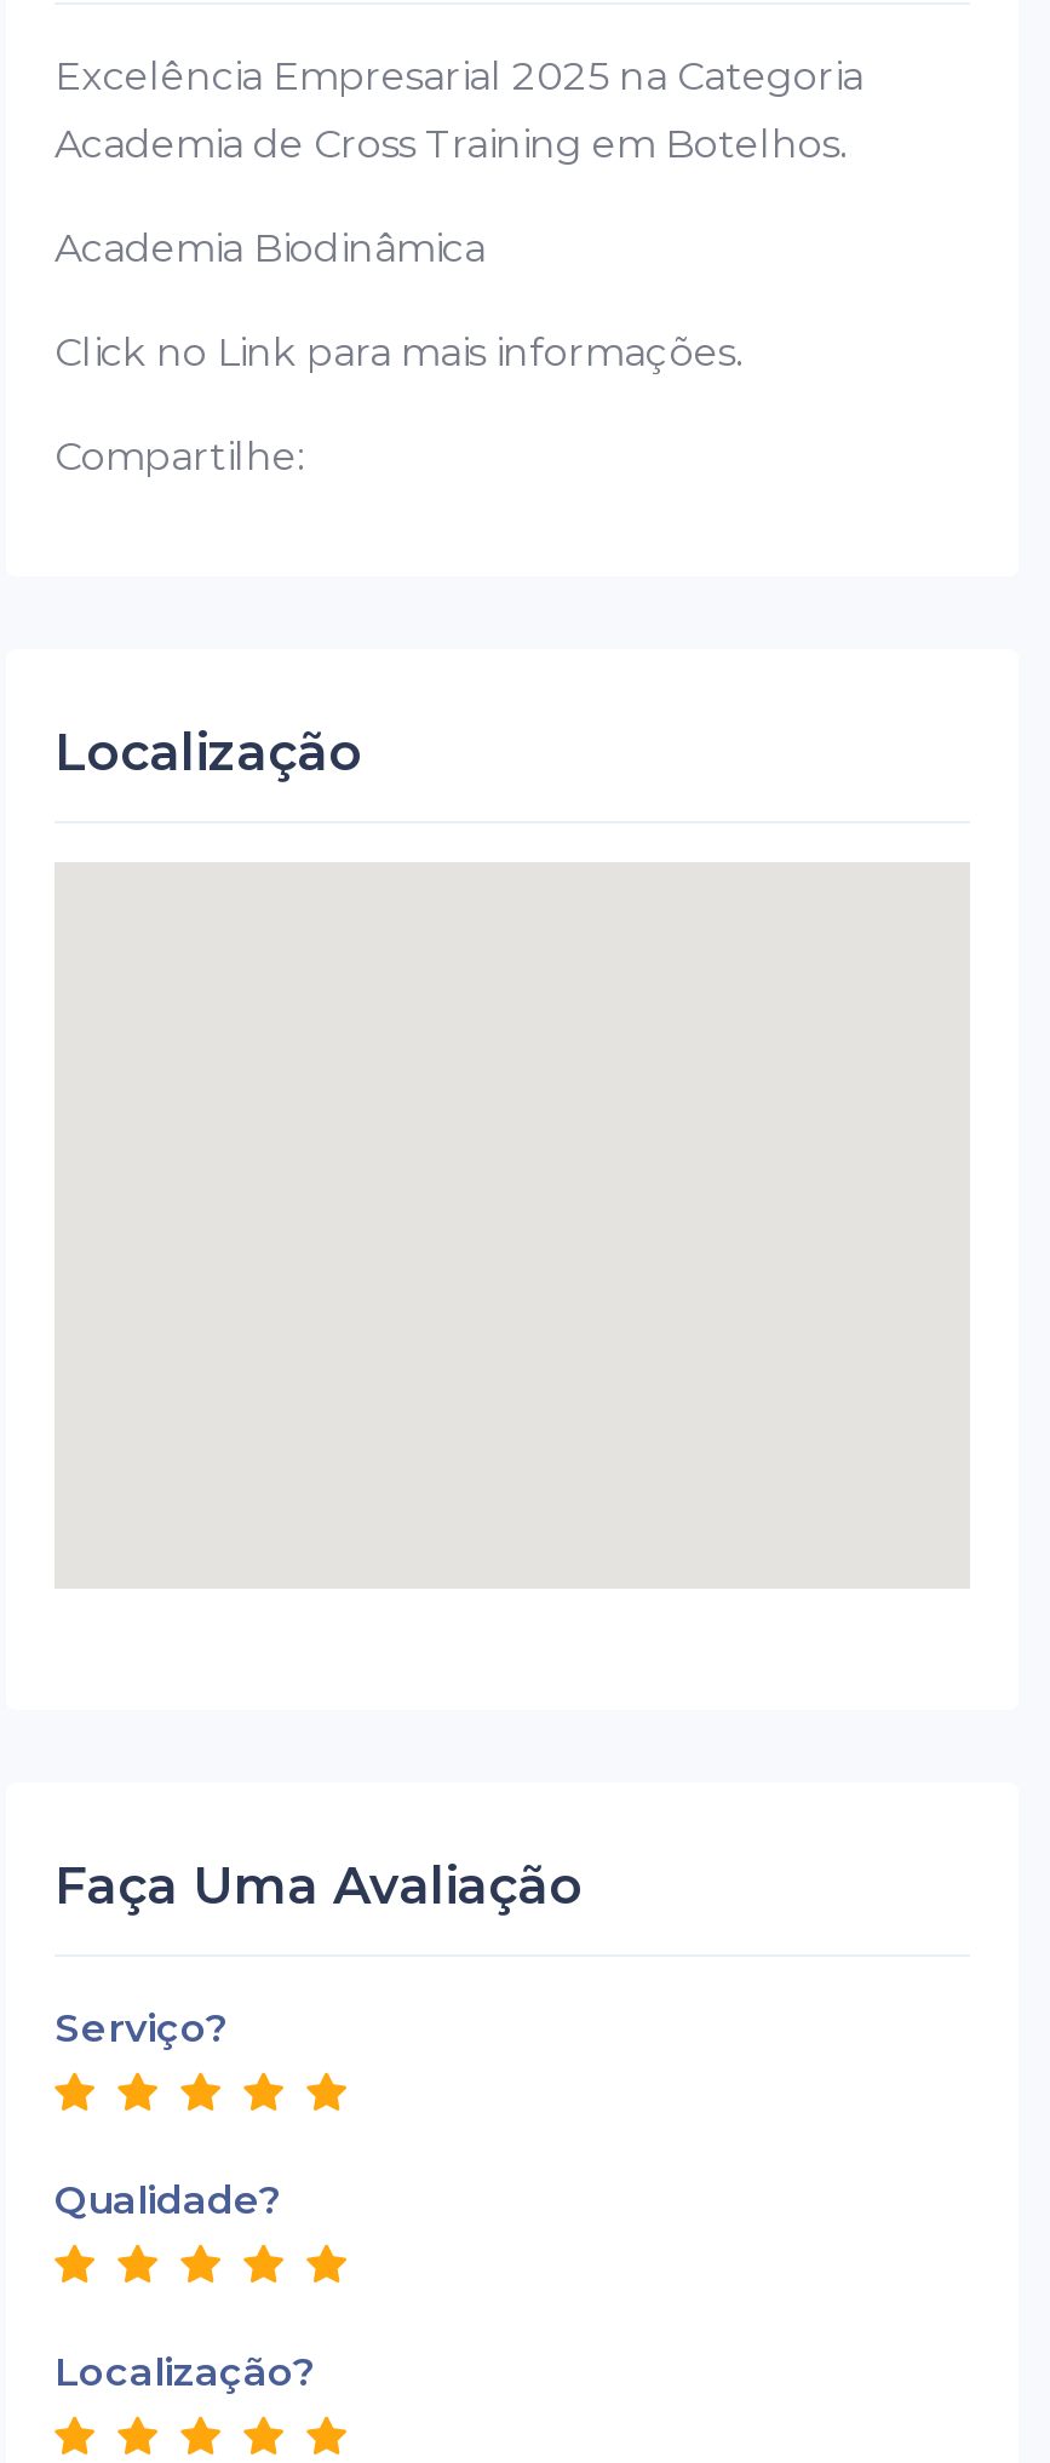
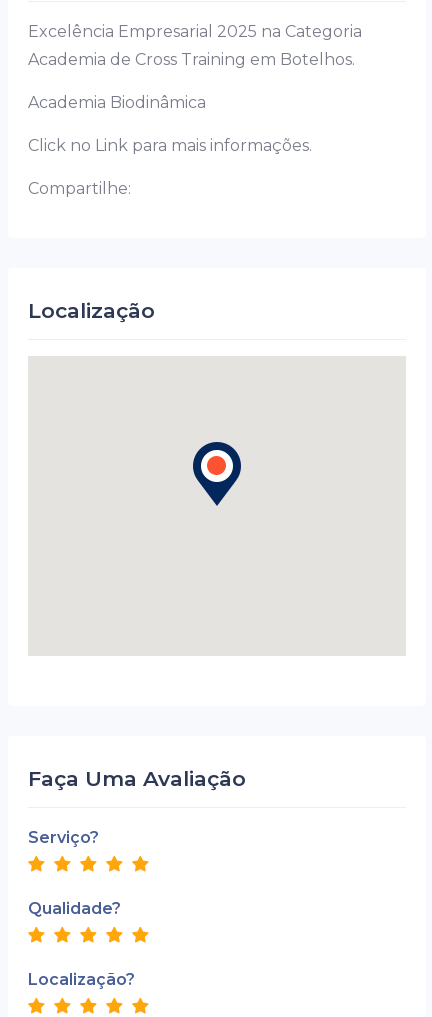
none -> [192,441,242,507] [image]

